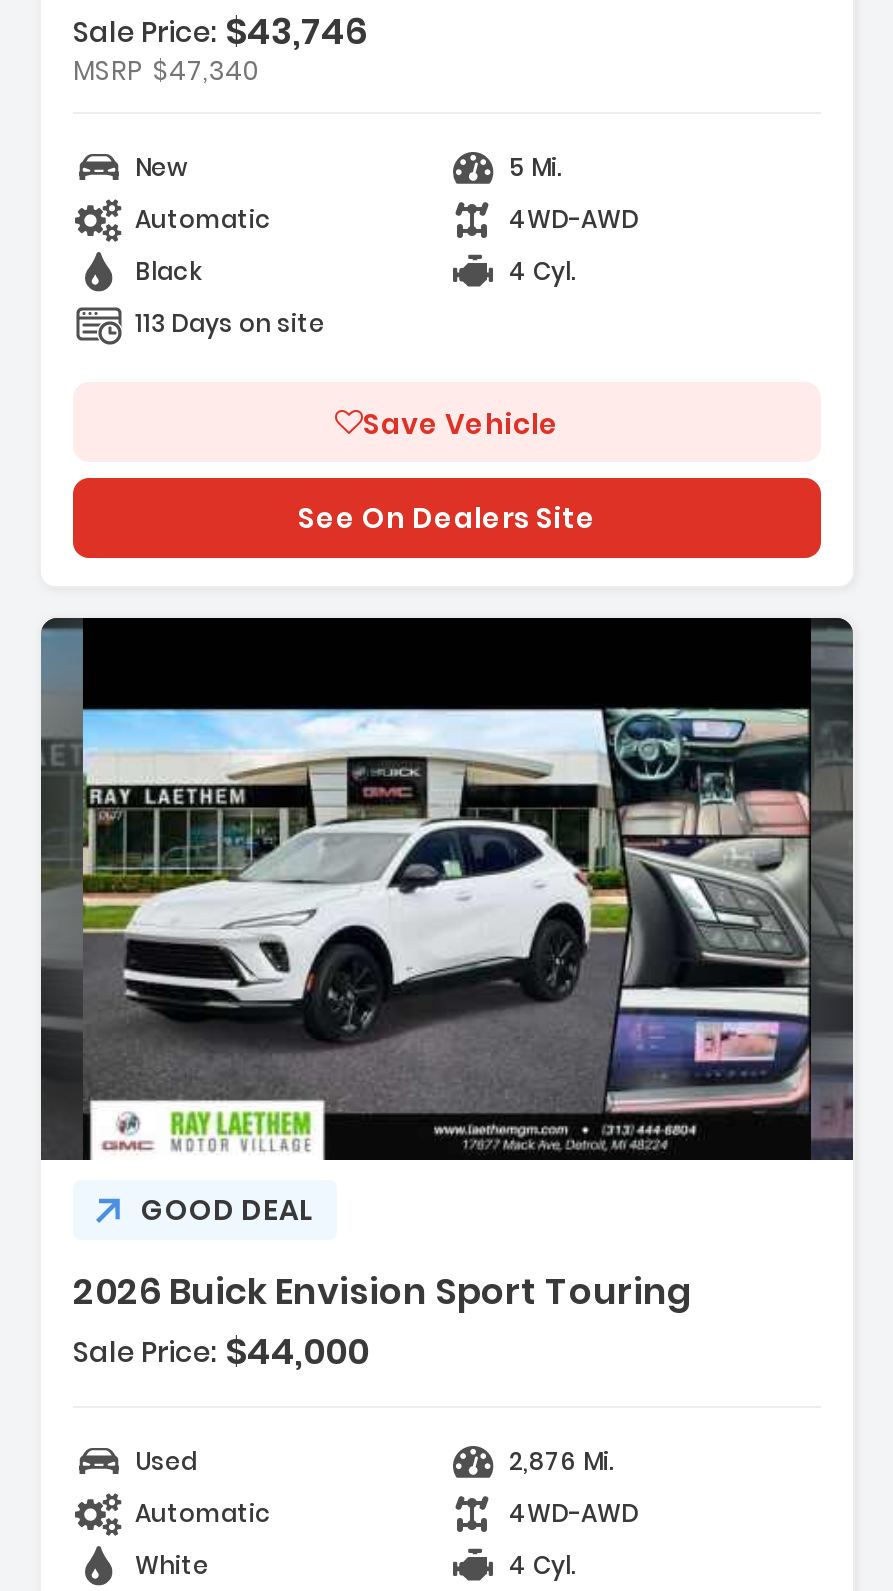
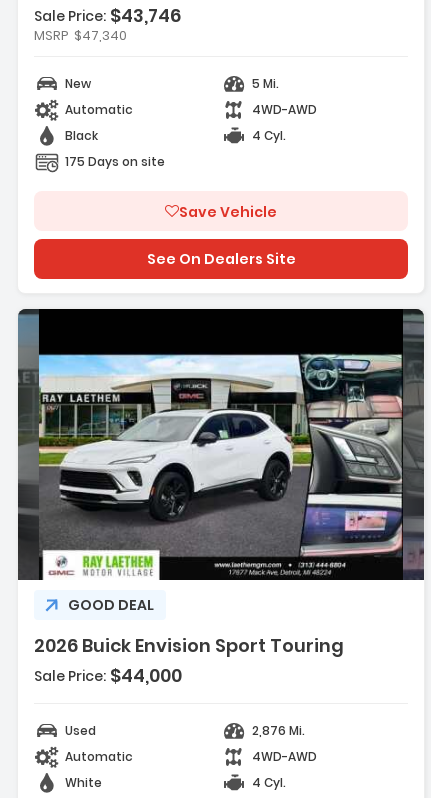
[135,306,325,340] 113 Days on site -> [65,153,165,170] 175 Days on site

